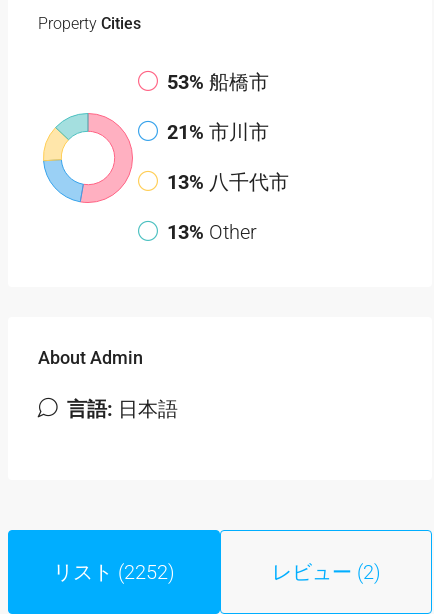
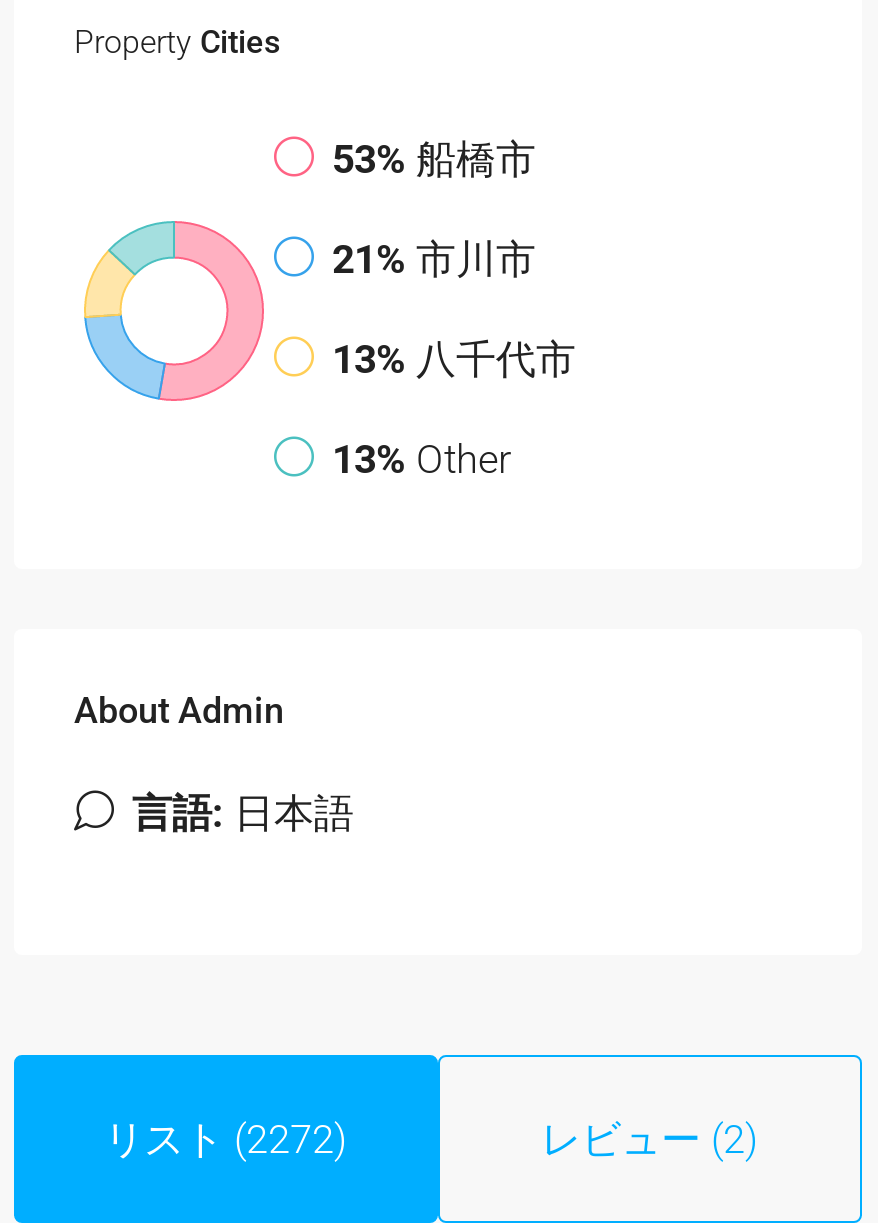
[53,560,175,584] リスト (2252) -> [104,1115,348,1163] リスト (2272)

